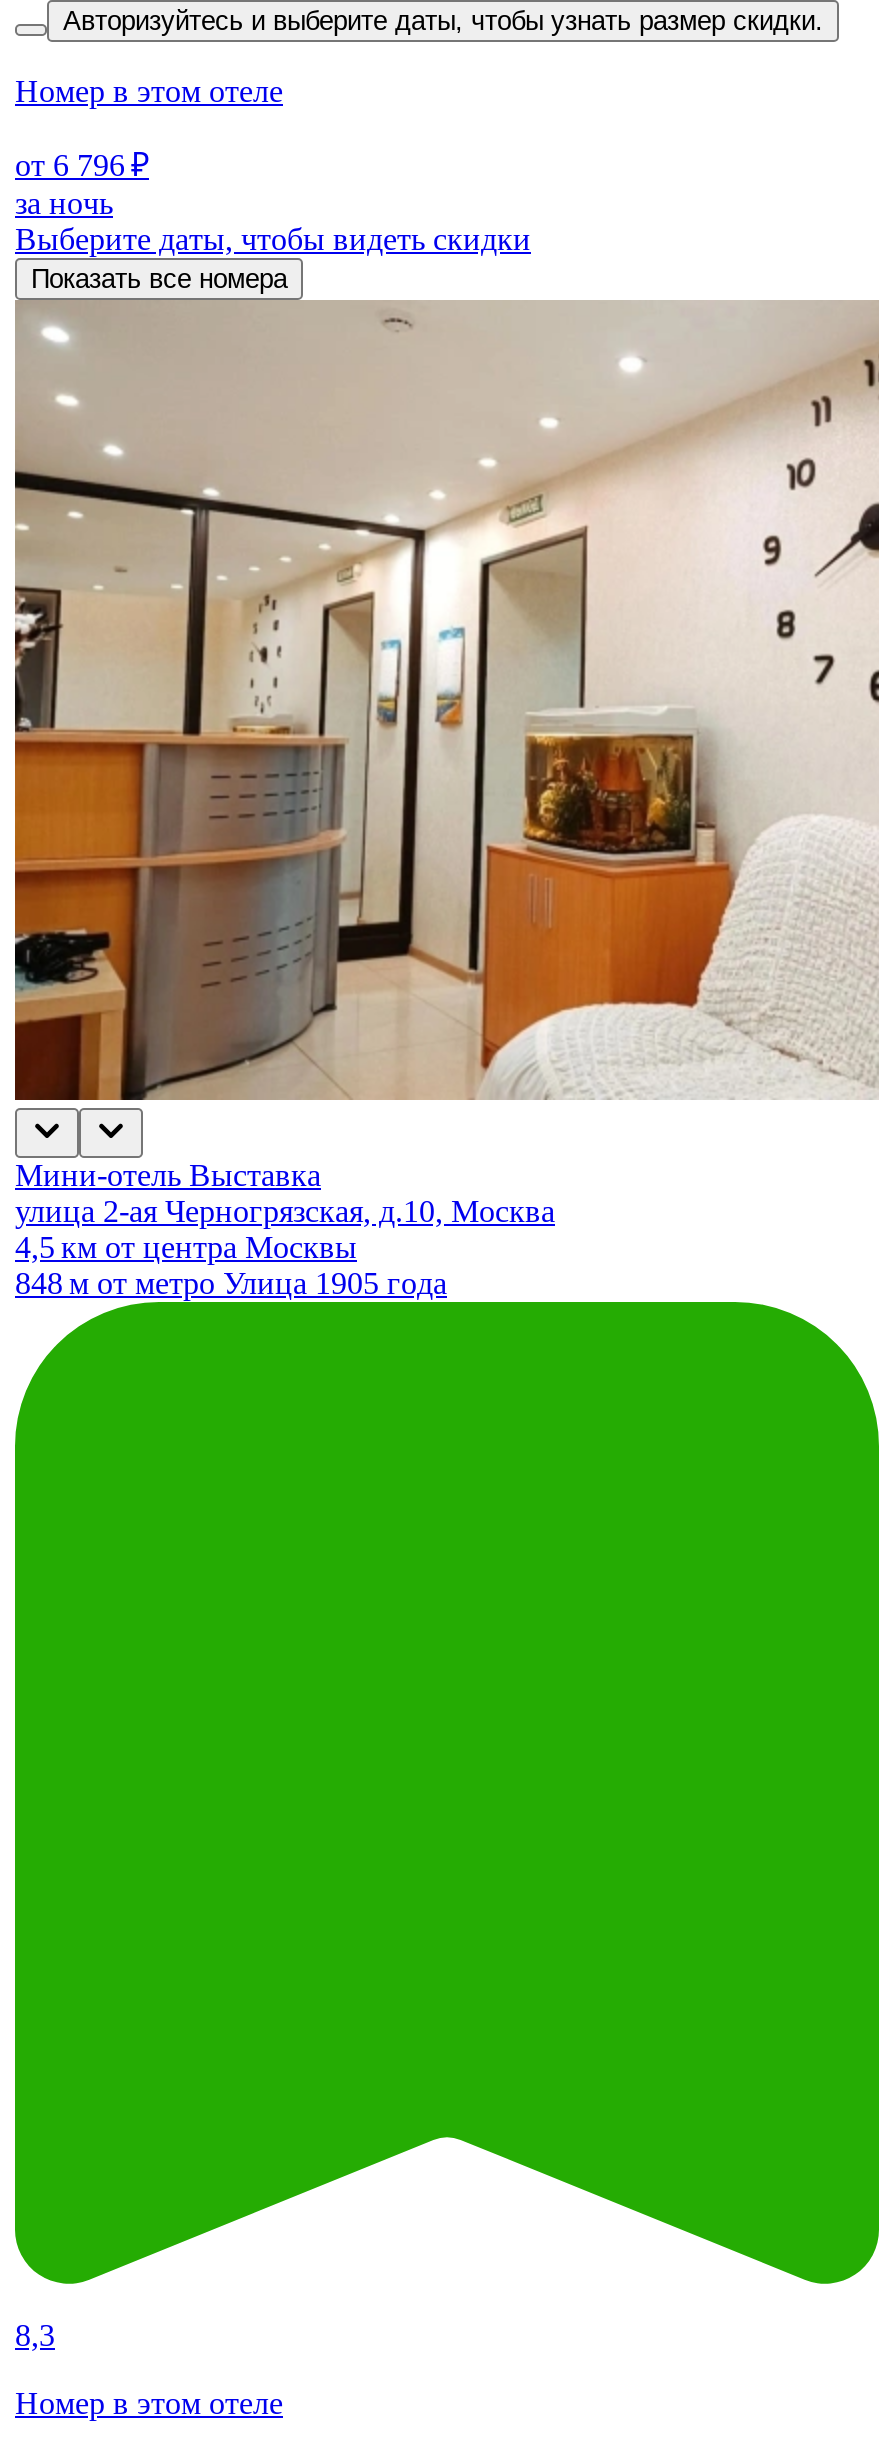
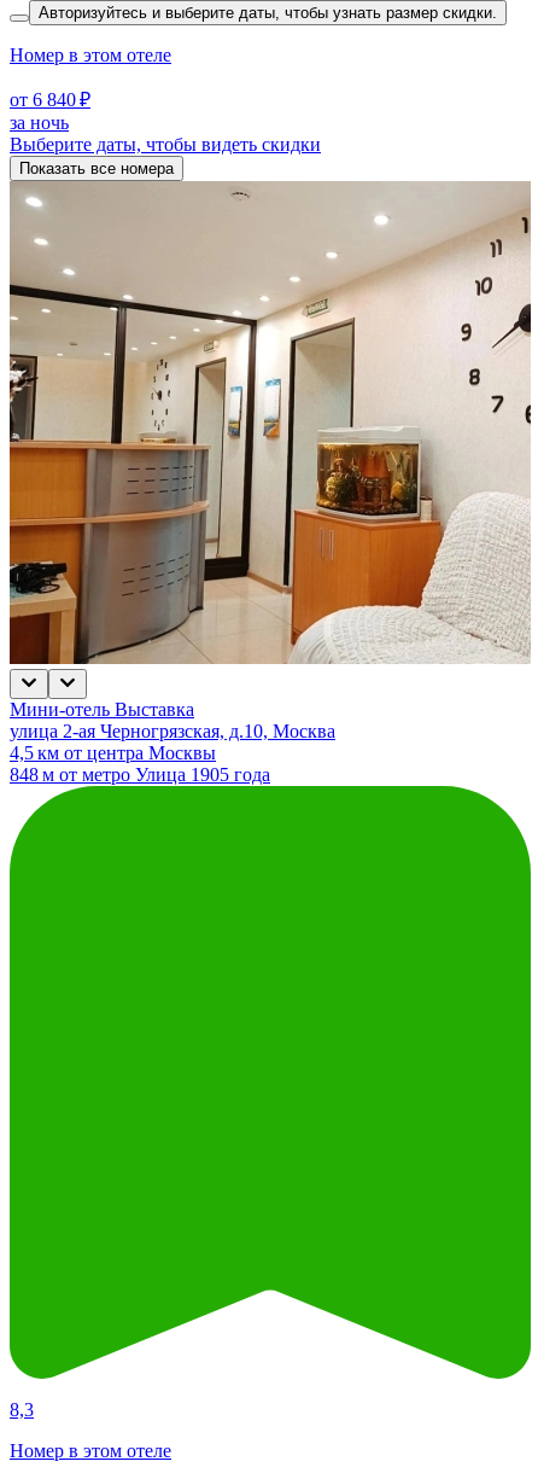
[15,148,149,182] от 6 796 ₽ -> [10,89,90,110] от 6 840 ₽

